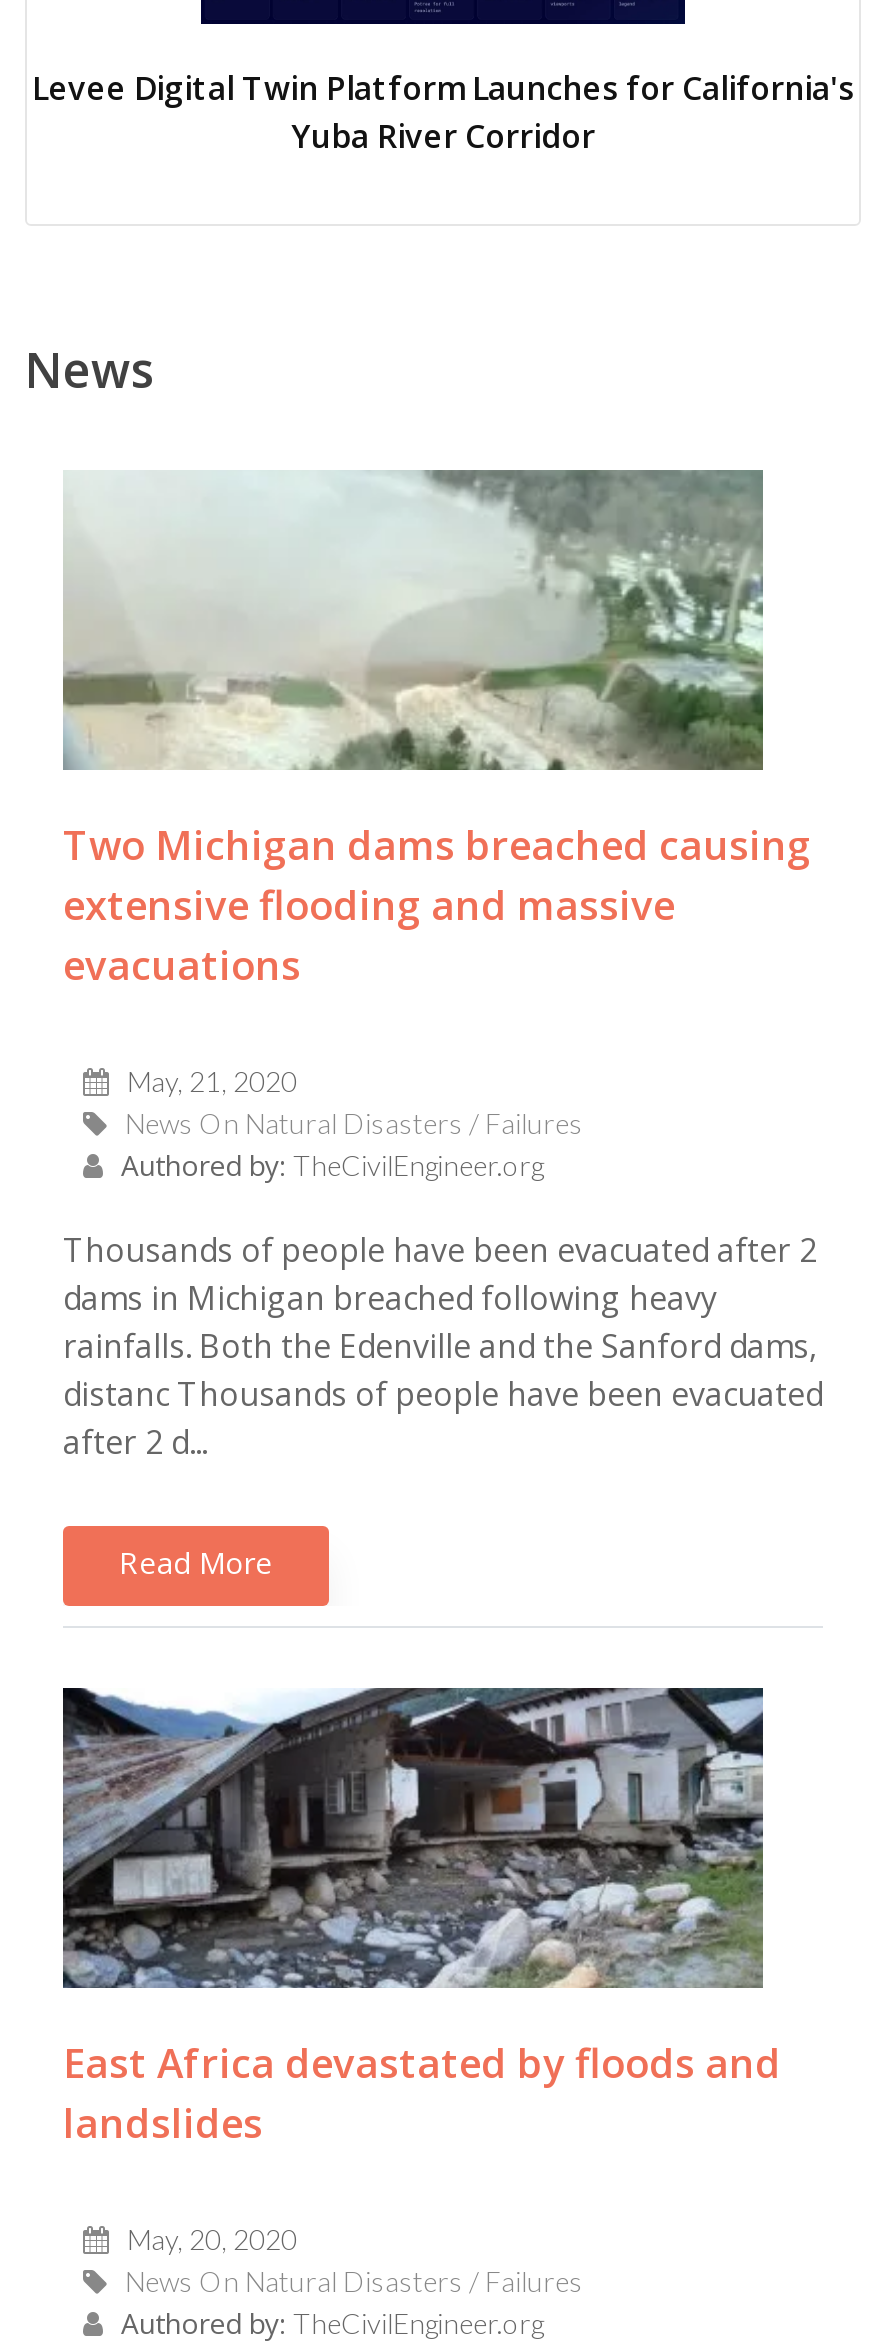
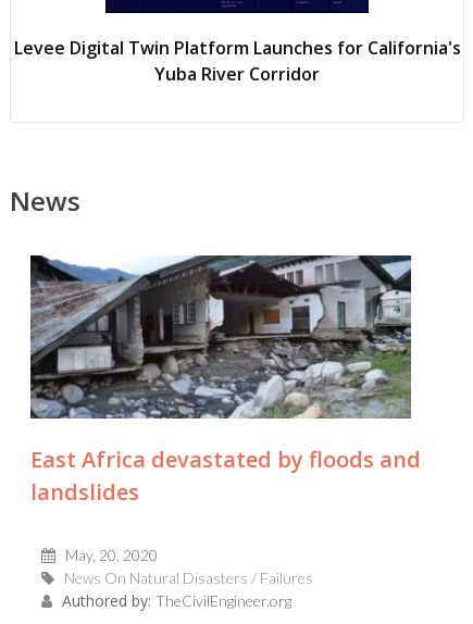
[61,470,823,1582] [image] | Two Michigan dams breached causing | extensive flooding and massive | evacuations | May, 21, 2020 | News On Natural Disasters / Failures | Authored by: TheCivilEngineer.org | Thousands of people have been evacuated after 2 | dams in Michigan breached following heavy | rainfalls. Both the Edenville and the Sanford dams, | distanc Thousands of people have been evacuated | after 2 d... | Read More -> none

